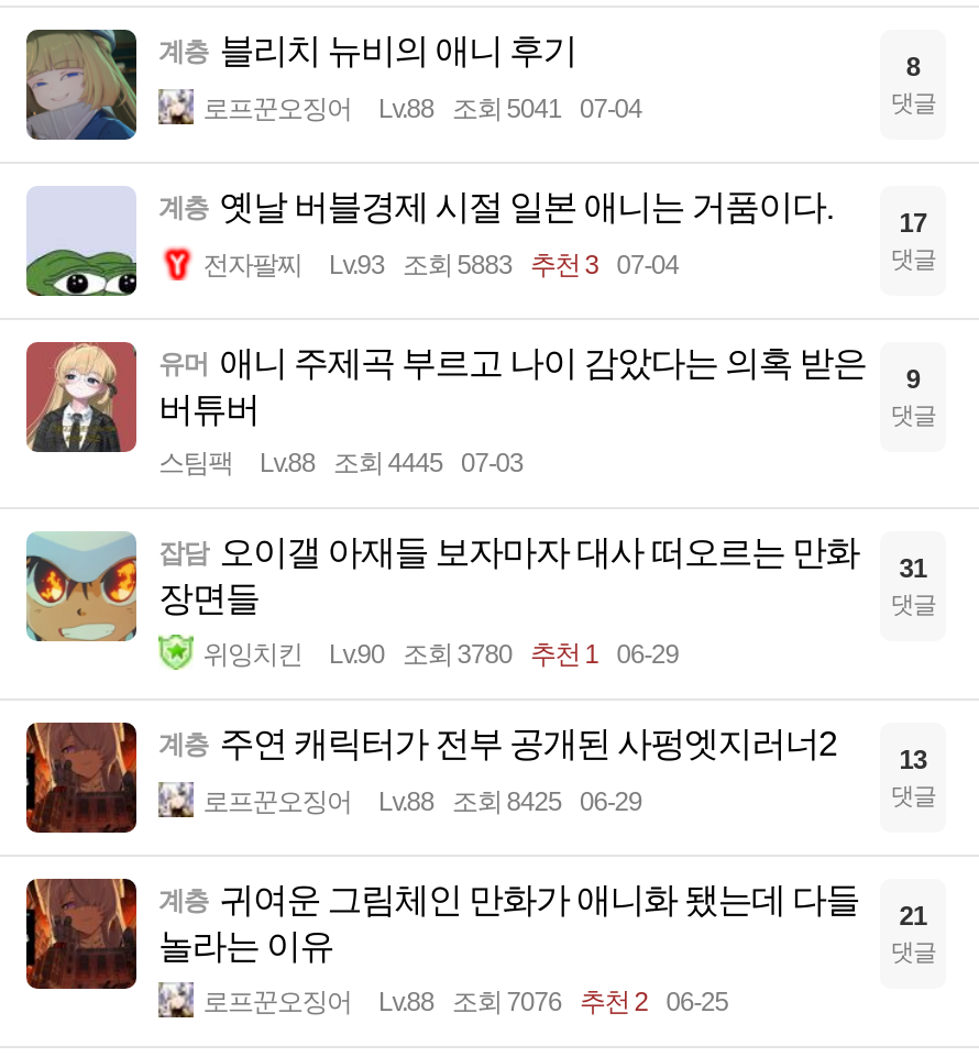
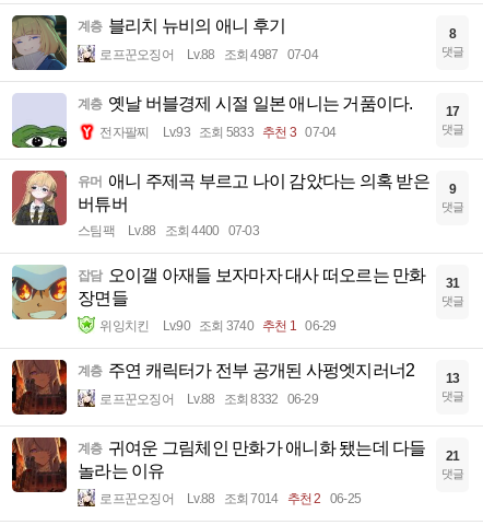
[203,93,642,124] 로프꾼오징어 Lv.88 조회 5041 07-04 -> [100,47,318,62] 로프꾼오징어 Lv.88 조회 4987 07-04
[203,250,679,280] 전자팔찌 Lv.93 조회 5883 추천 3 07-04 -> [100,125,336,140] 전자팔찌 Lv.93 조회 5833 추천 3 07-04
[158,448,523,478] 스팀팩 Lv.88 조회 4445 07-03 -> [78,223,259,238] 스팀팩 Lv.88 조회 4400 07-03
[203,639,679,670] 위잉치킨 Lv.90 조회 3780 추천 1 06-29 -> [100,318,336,334] 위잉치킨 Lv.90 조회 3740 추천 1 06-29
[203,786,642,817] 로프꾼오징어 Lv.88 조회 8425 06-29 -> [100,392,318,407] 로프꾼오징어 Lv.88 조회 8332 06-29
[203,987,728,1017] 로프꾼오징어 Lv.88 조회 7076 추천 2 06-25 -> [100,491,361,506] 로프꾼오징어 Lv.88 조회 7014 추천 2 06-25

